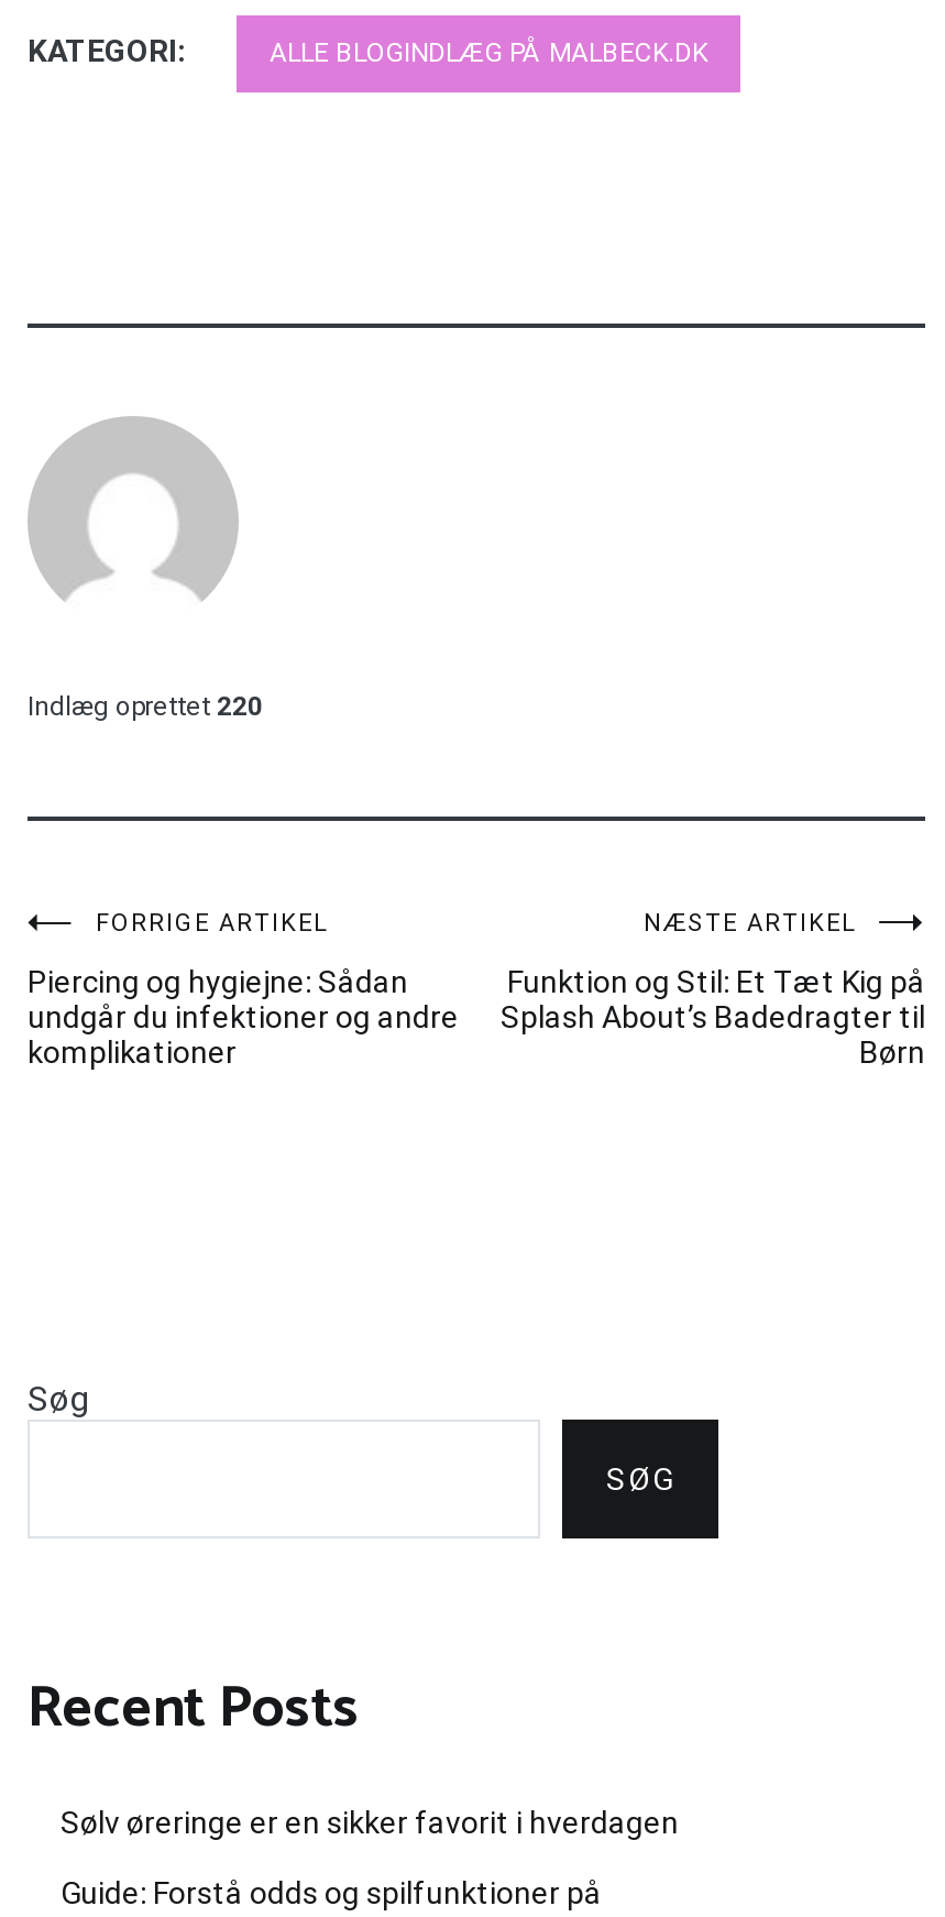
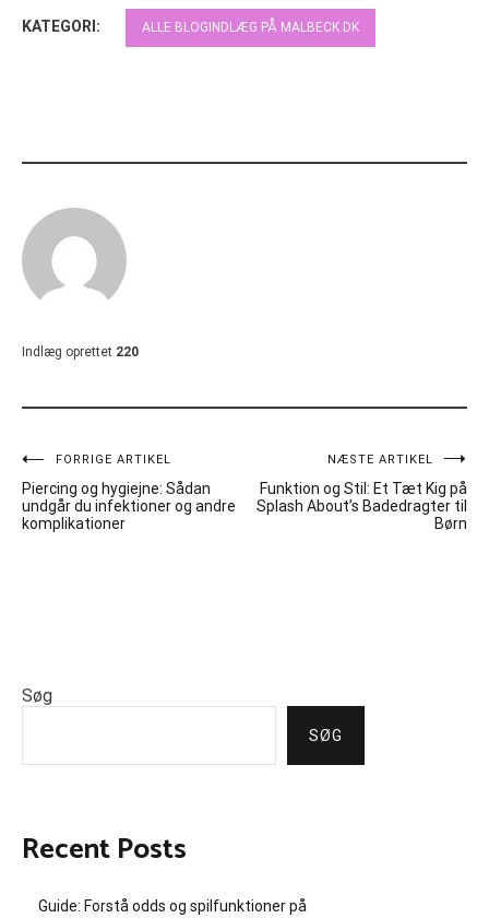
[61,1804,679,1839] Sølv øreringe er en sikker favorit i hverdagen -> none

